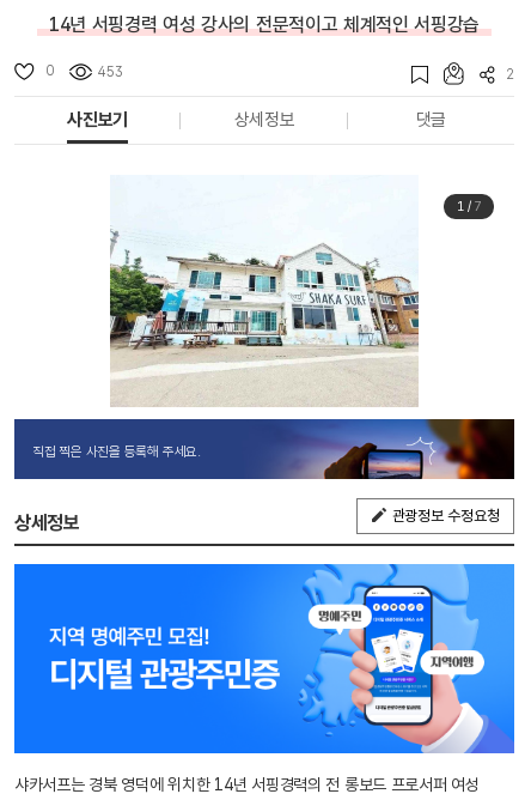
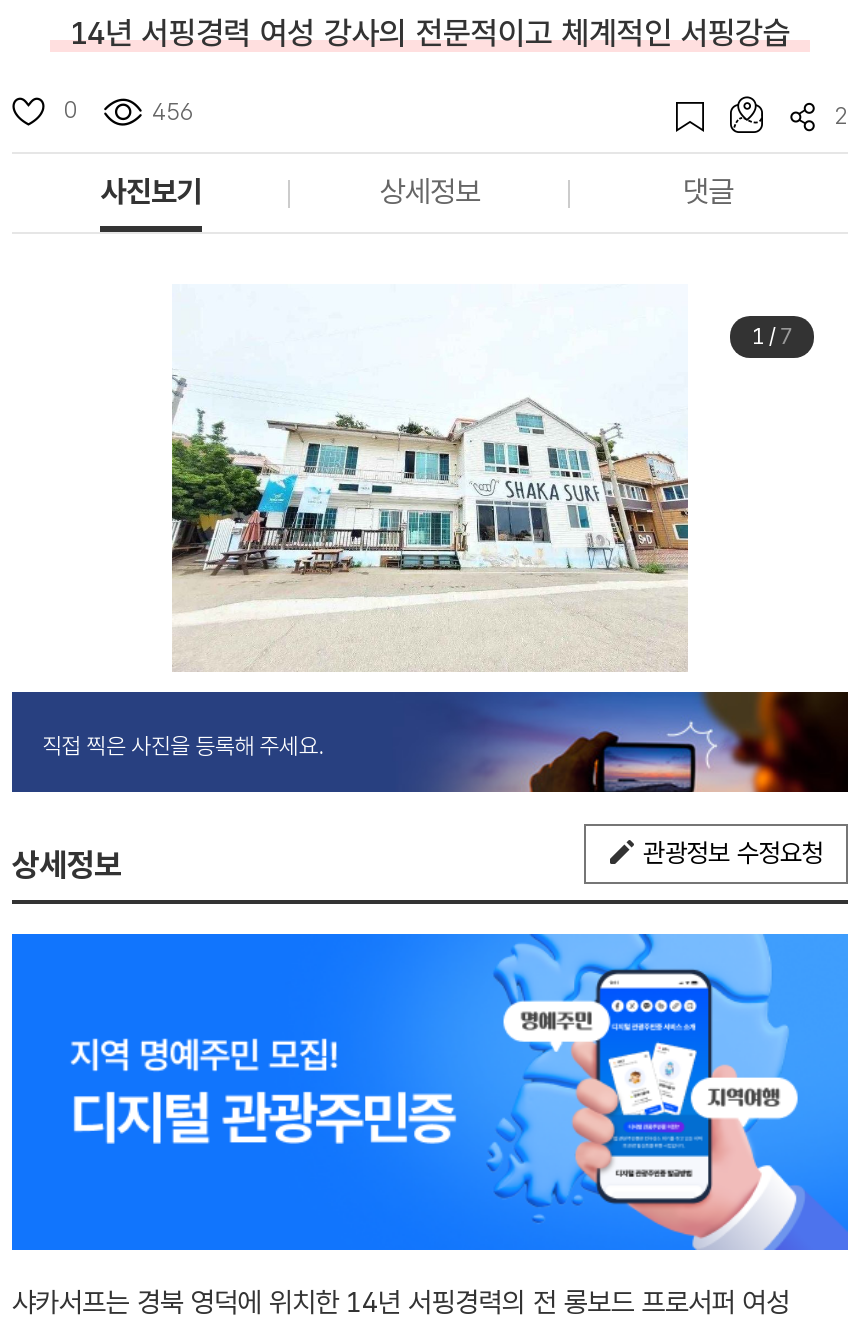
[98,63,123,80] 453 -> [152,98,194,126] 456

